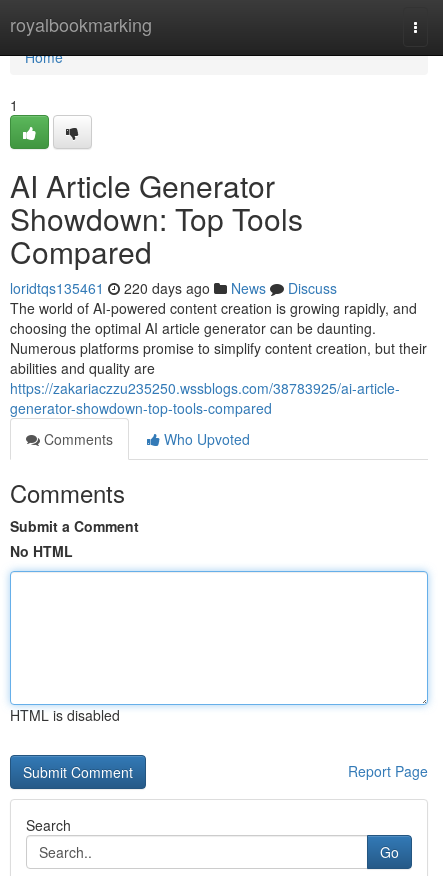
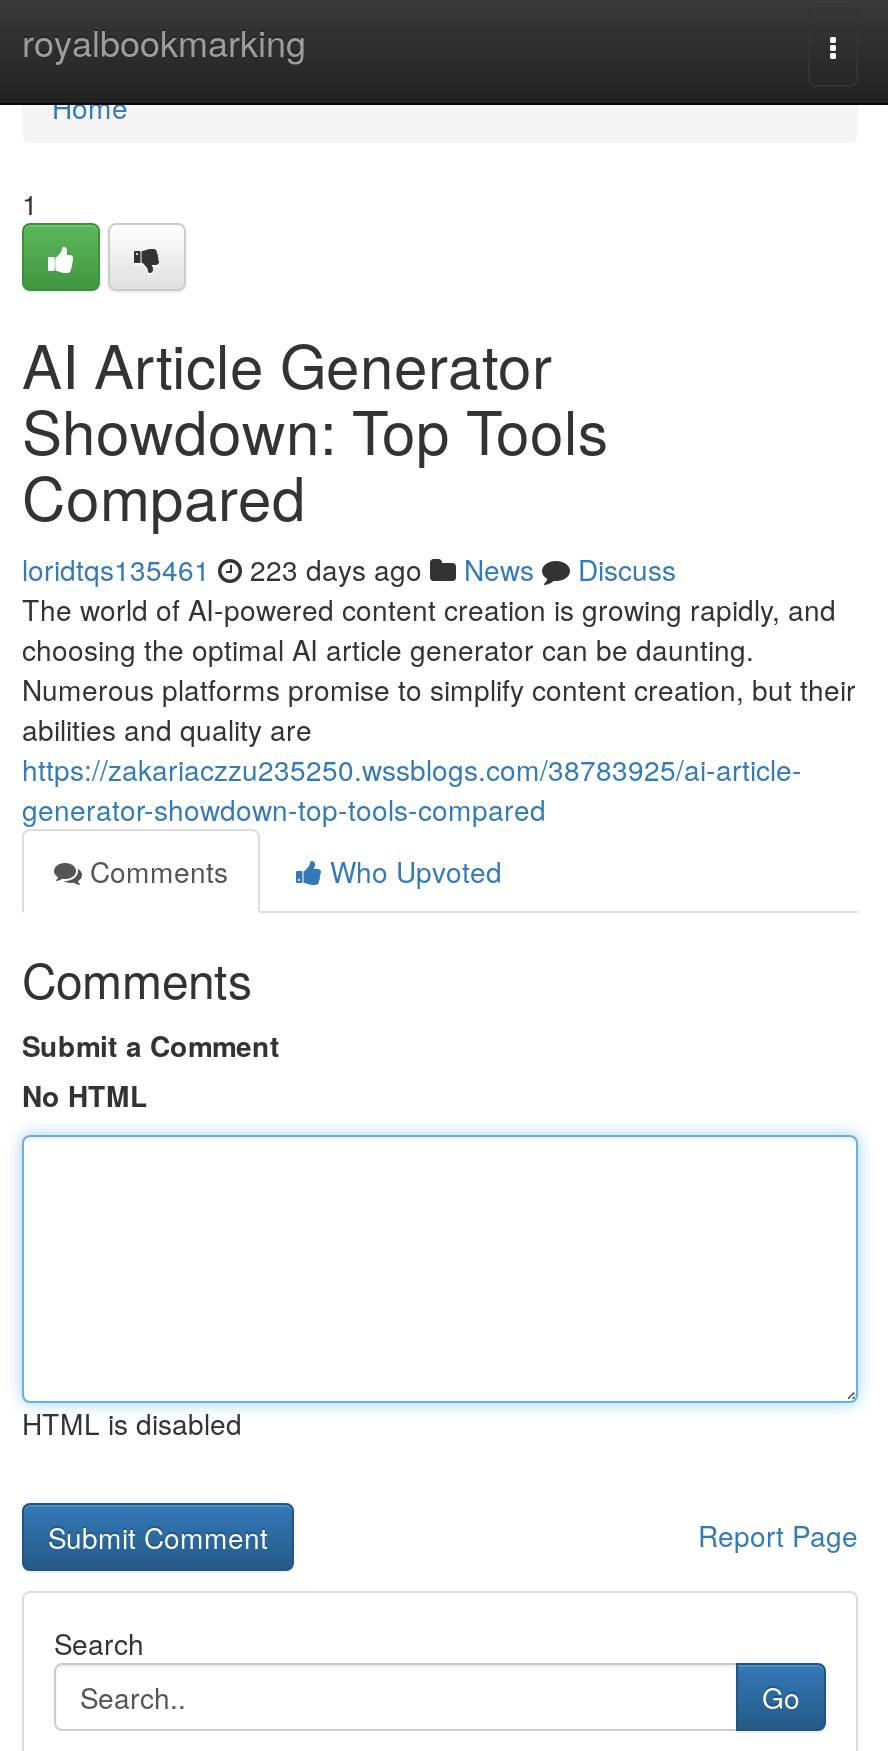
[10,278,337,298] loridtqs135461 220 days ago News Discuss -> [22,549,676,589] loridtqs135461 223 days ago News Discuss

